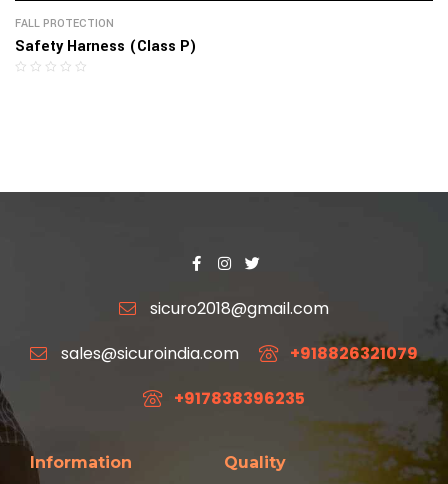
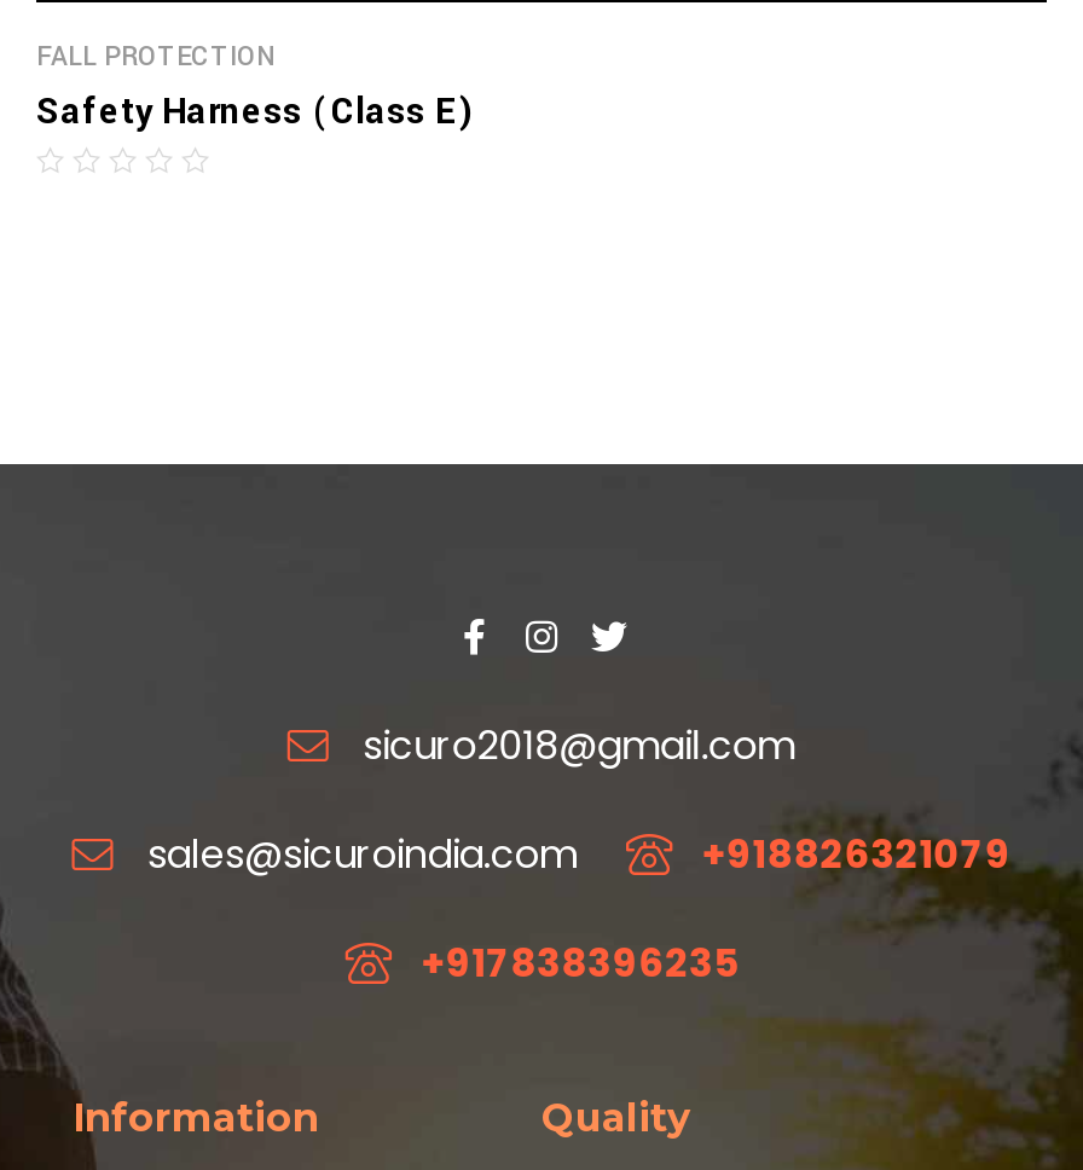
[15,36,197,57] Safety Harness (Class P) -> [36,87,474,138] Safety Harness (Class E)

